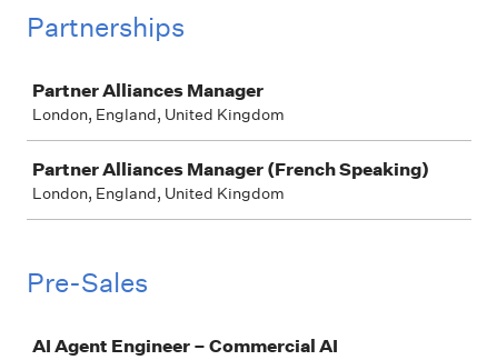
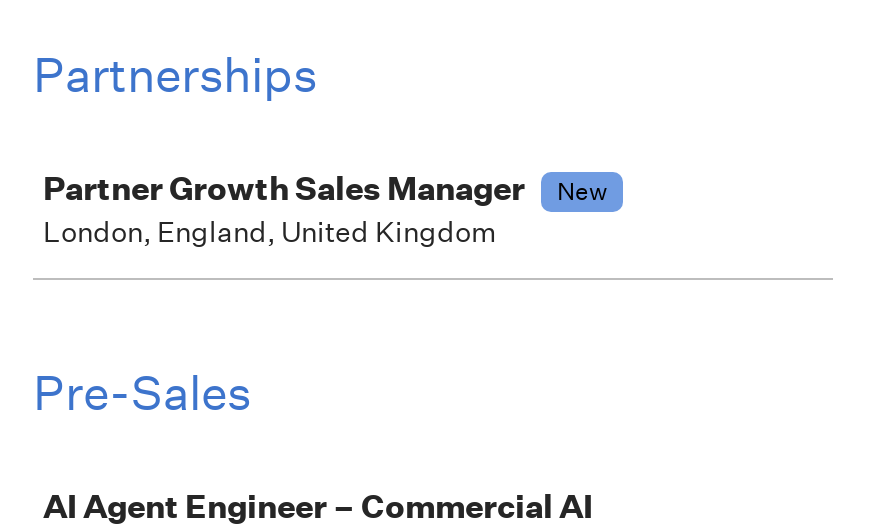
[32,79,429,180] Partner Alliances Manager | London, England, United Kingdom | Partner Alliances Manager (French Speaking) -> [43,168,607,208] Partner Growth Sales Manager | New

